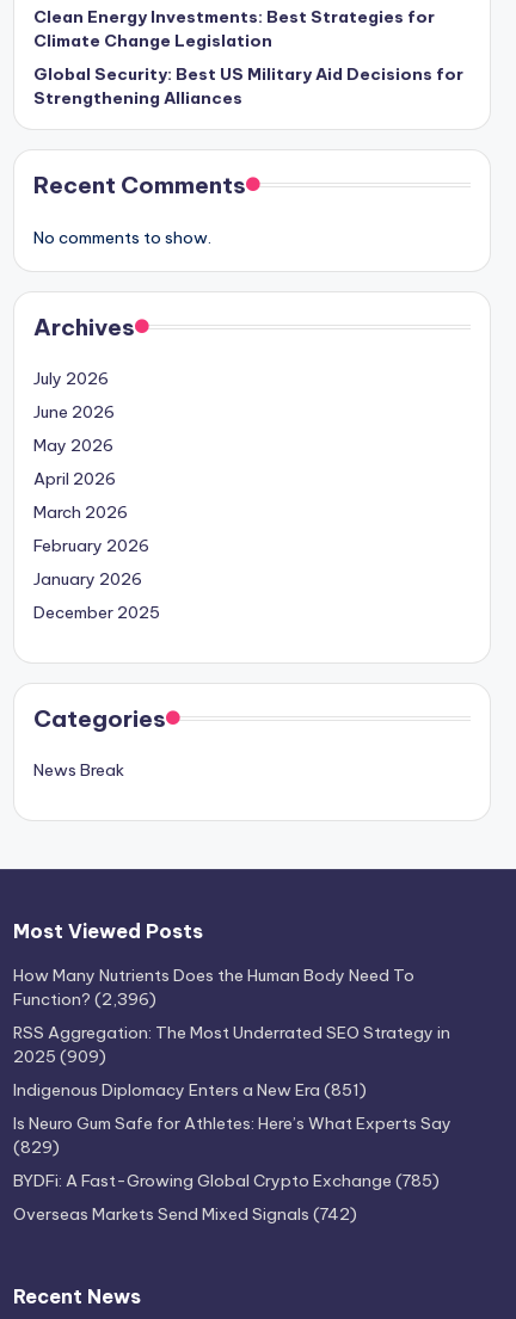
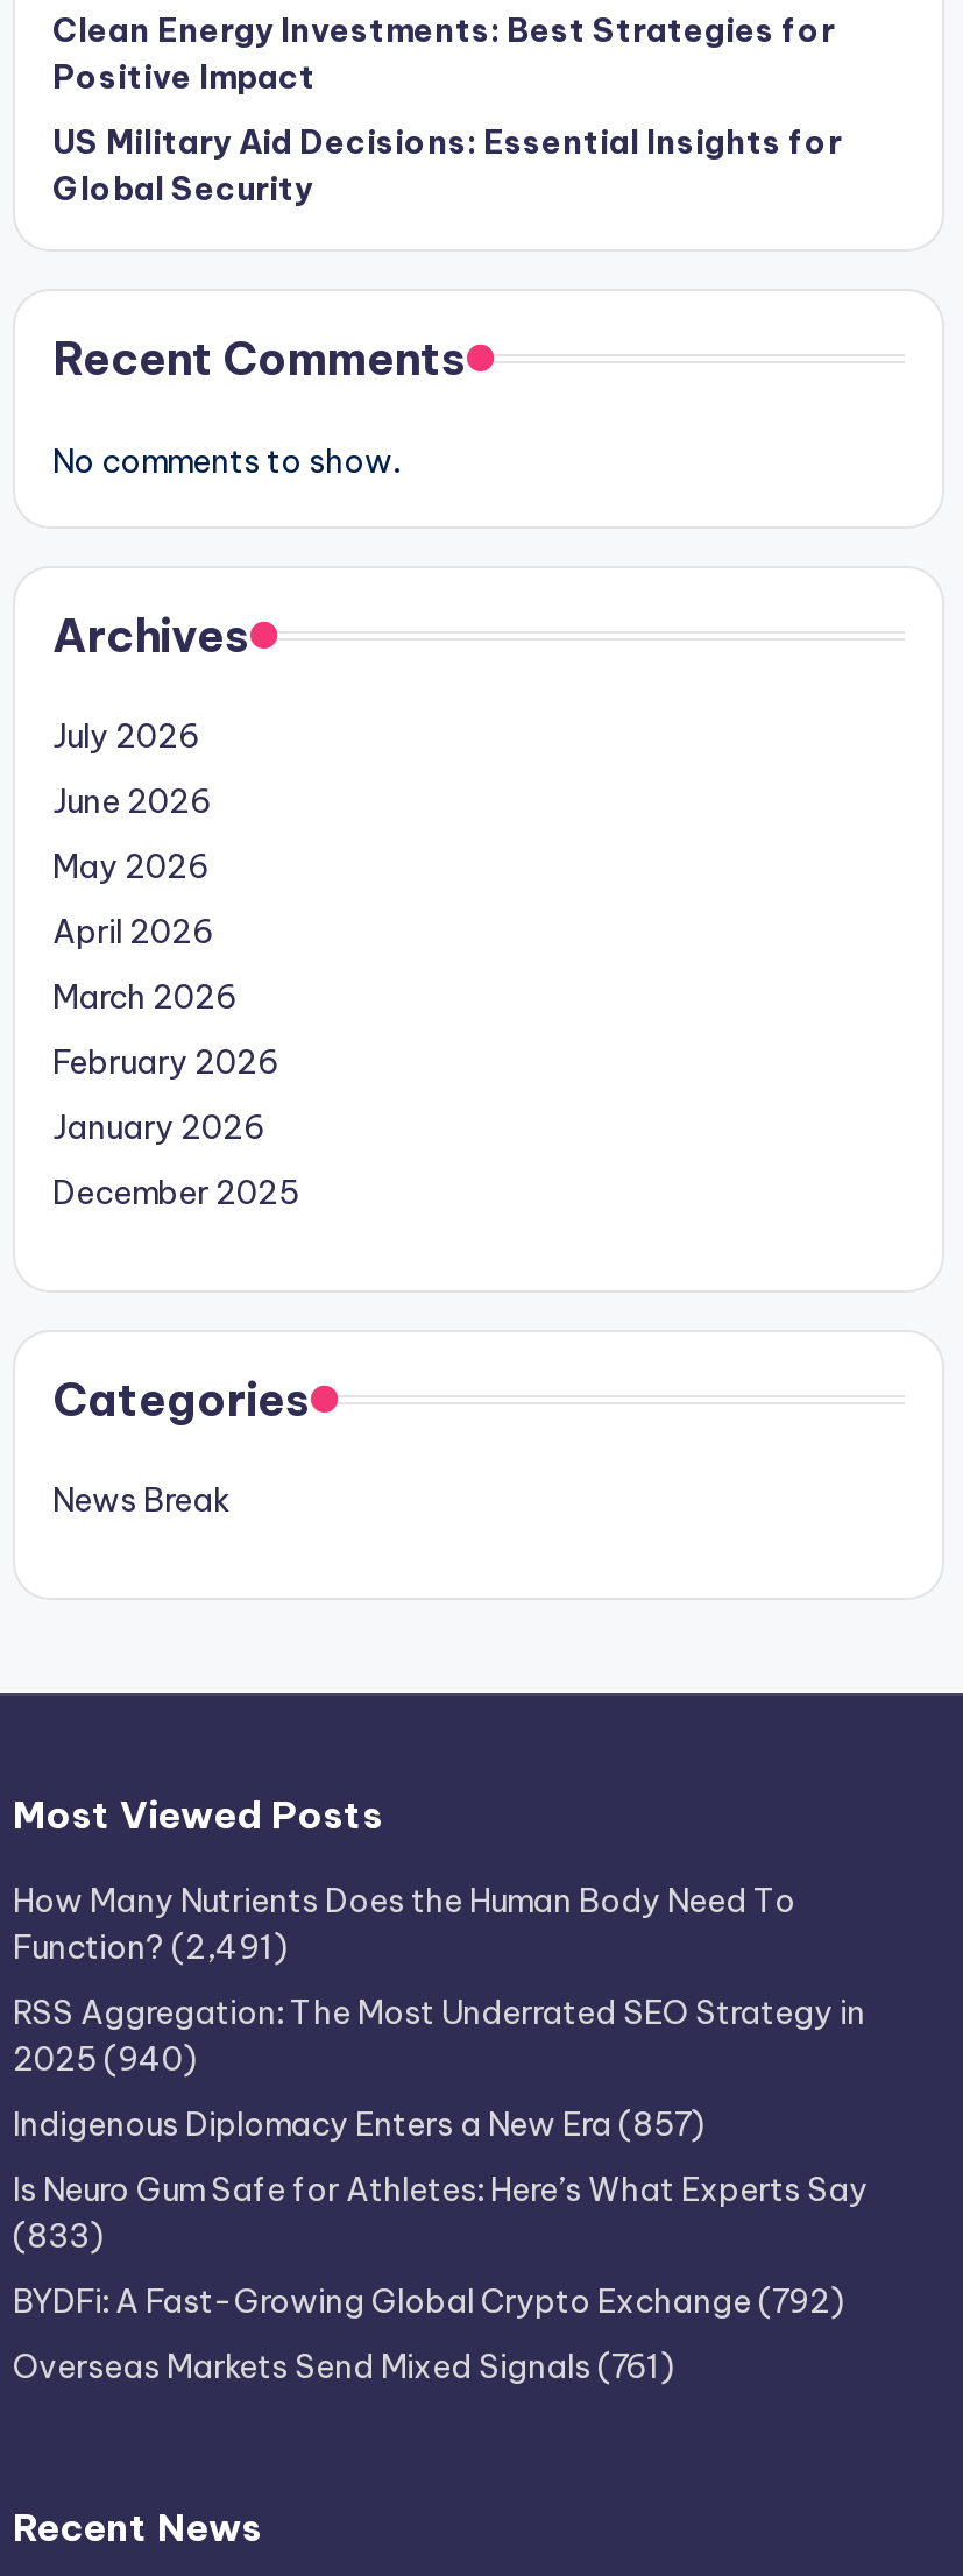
[33,30,272,52] Climate Change Legislation -> [52,57,316,99] Positive Impact
[33,64,463,109] Global Security: Best US Military Aid Decisions for | Strengthening Alliances -> [52,122,842,210] US Military Aid Decisions: Essential Insights for | Global Security
[13,989,156,1010] Function? (2,396) -> [13,1927,288,1969] Function? (2,491)
[13,1046,106,1067] 2025 (909) -> [13,2039,197,2081] 2025 (940)
[13,1079,367,1101] Indigenous Diplomacy Enters a New Era (851) -> [13,2104,704,2146] Indigenous Diplomacy Enters a New Era (857)
[13,1137,60,1158] (829) -> [13,2216,104,2258] (833)
[13,1170,440,1192] BYDFi: A Fast-Growing Global Crypto Exchange (785) -> [13,2281,844,2323] BYDFi: A Fast-Growing Global Crypto Exchange (792)
[13,1204,357,1225] Overseas Markets Send Mixed Signals (742) -> [13,2346,674,2388] Overseas Markets Send Mixed Signals (761)

